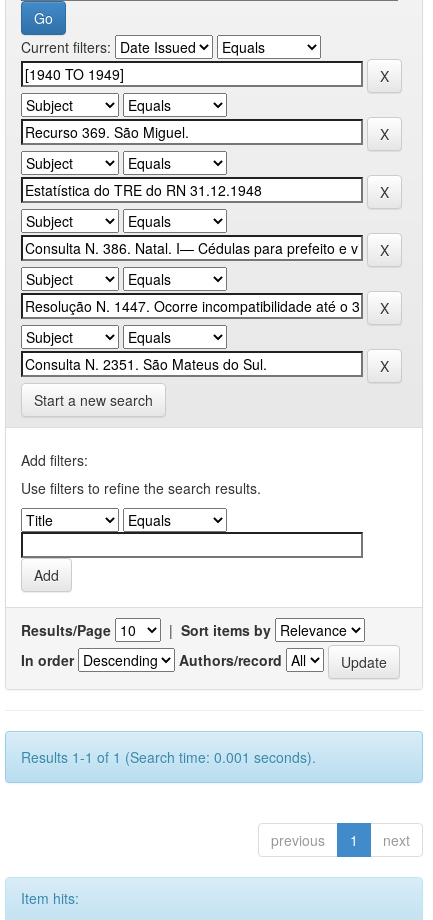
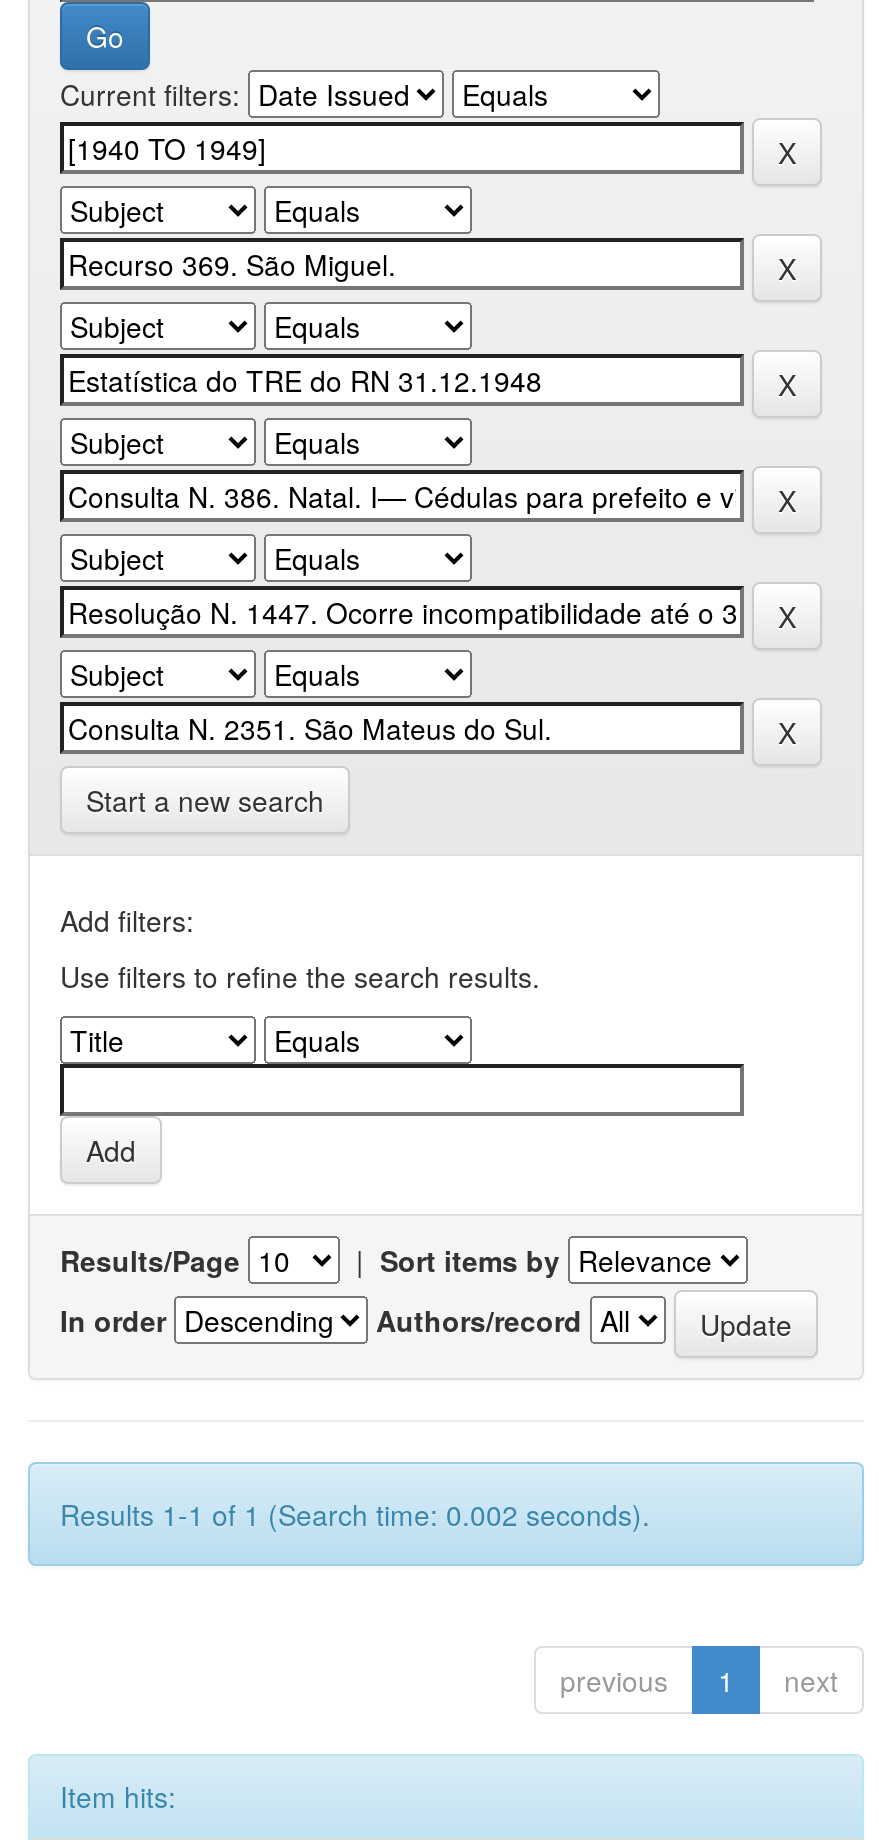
[21,747,316,767] Results 1-1 of 1 (Search time: 0.001 seconds). -> [60,1494,650,1534] Results 1-1 of 1 (Search time: 0.002 seconds).

